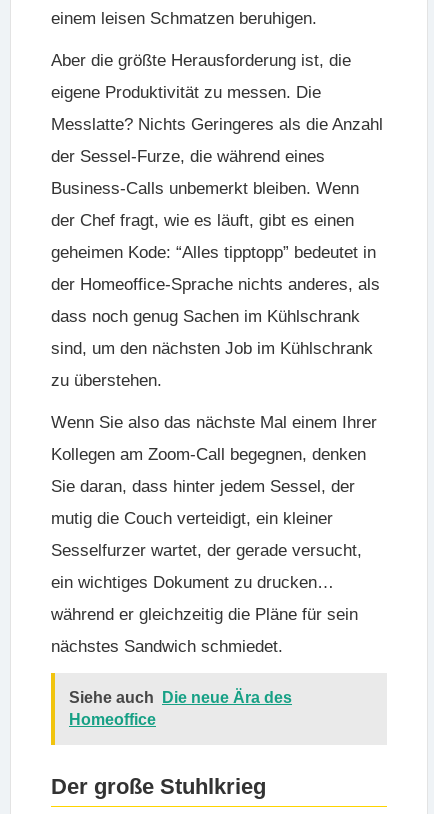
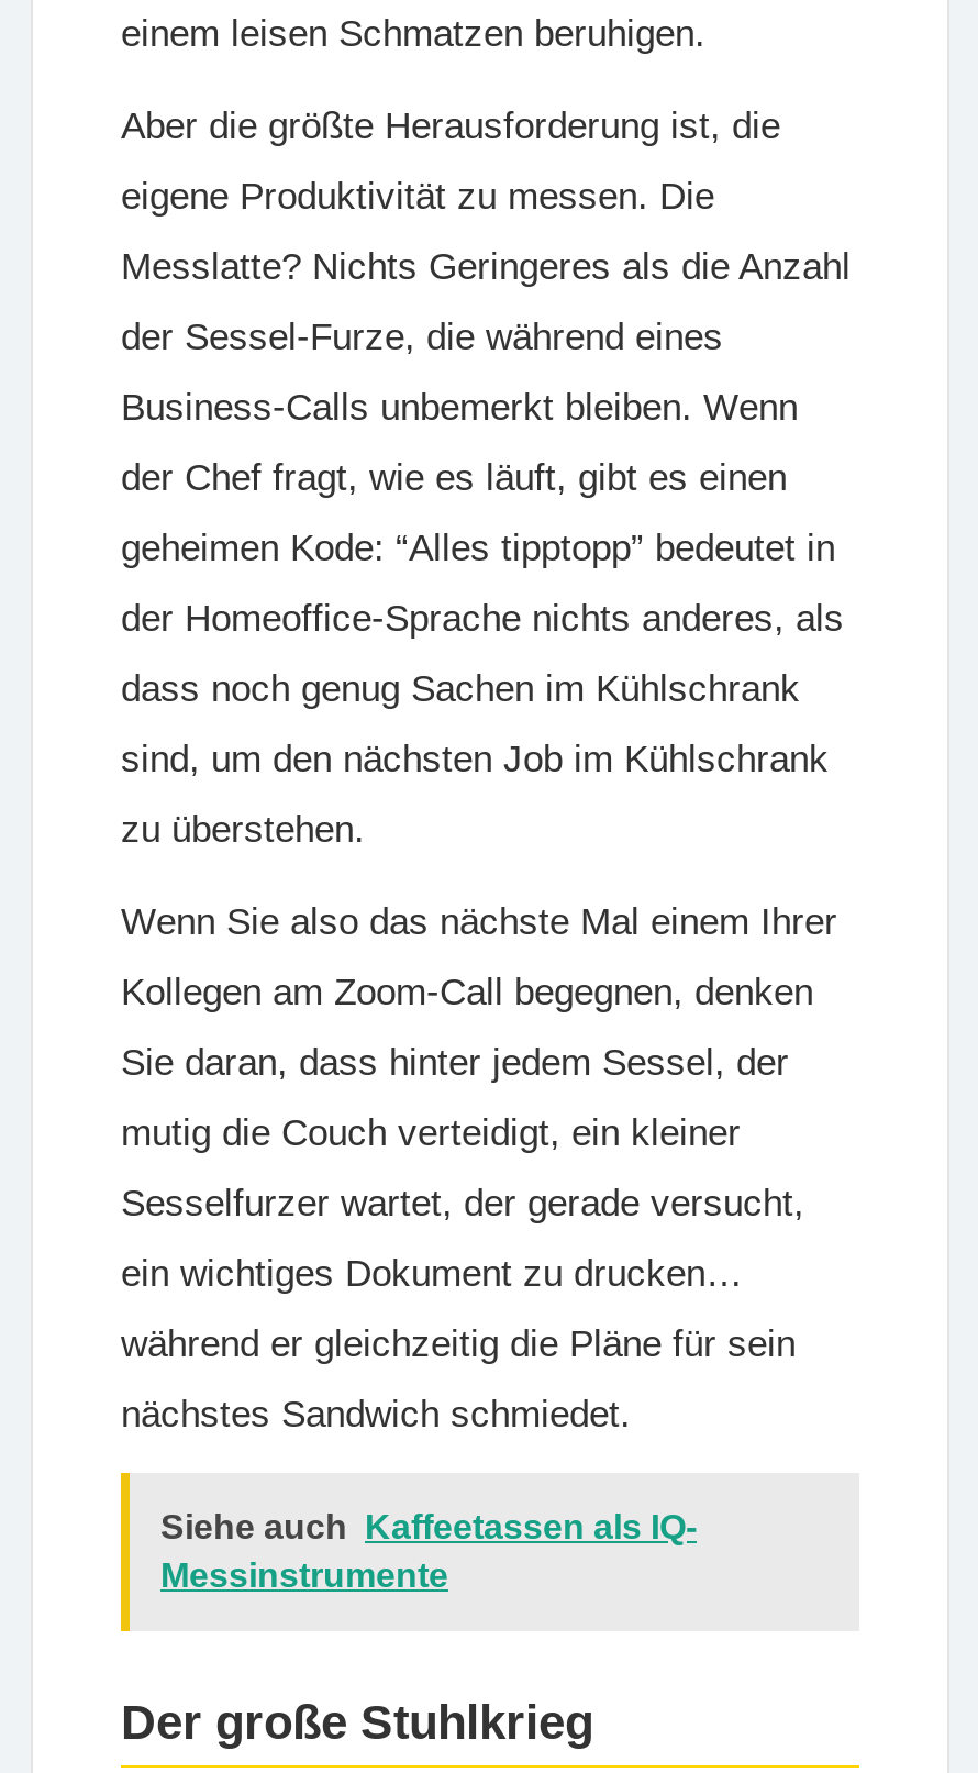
[69,689,292,728] Siehe auch Die neue Ära des | Homeoffice -> [160,1509,697,1594] Siehe auch Kaffeetassen als IQ- | Messinstrumente

